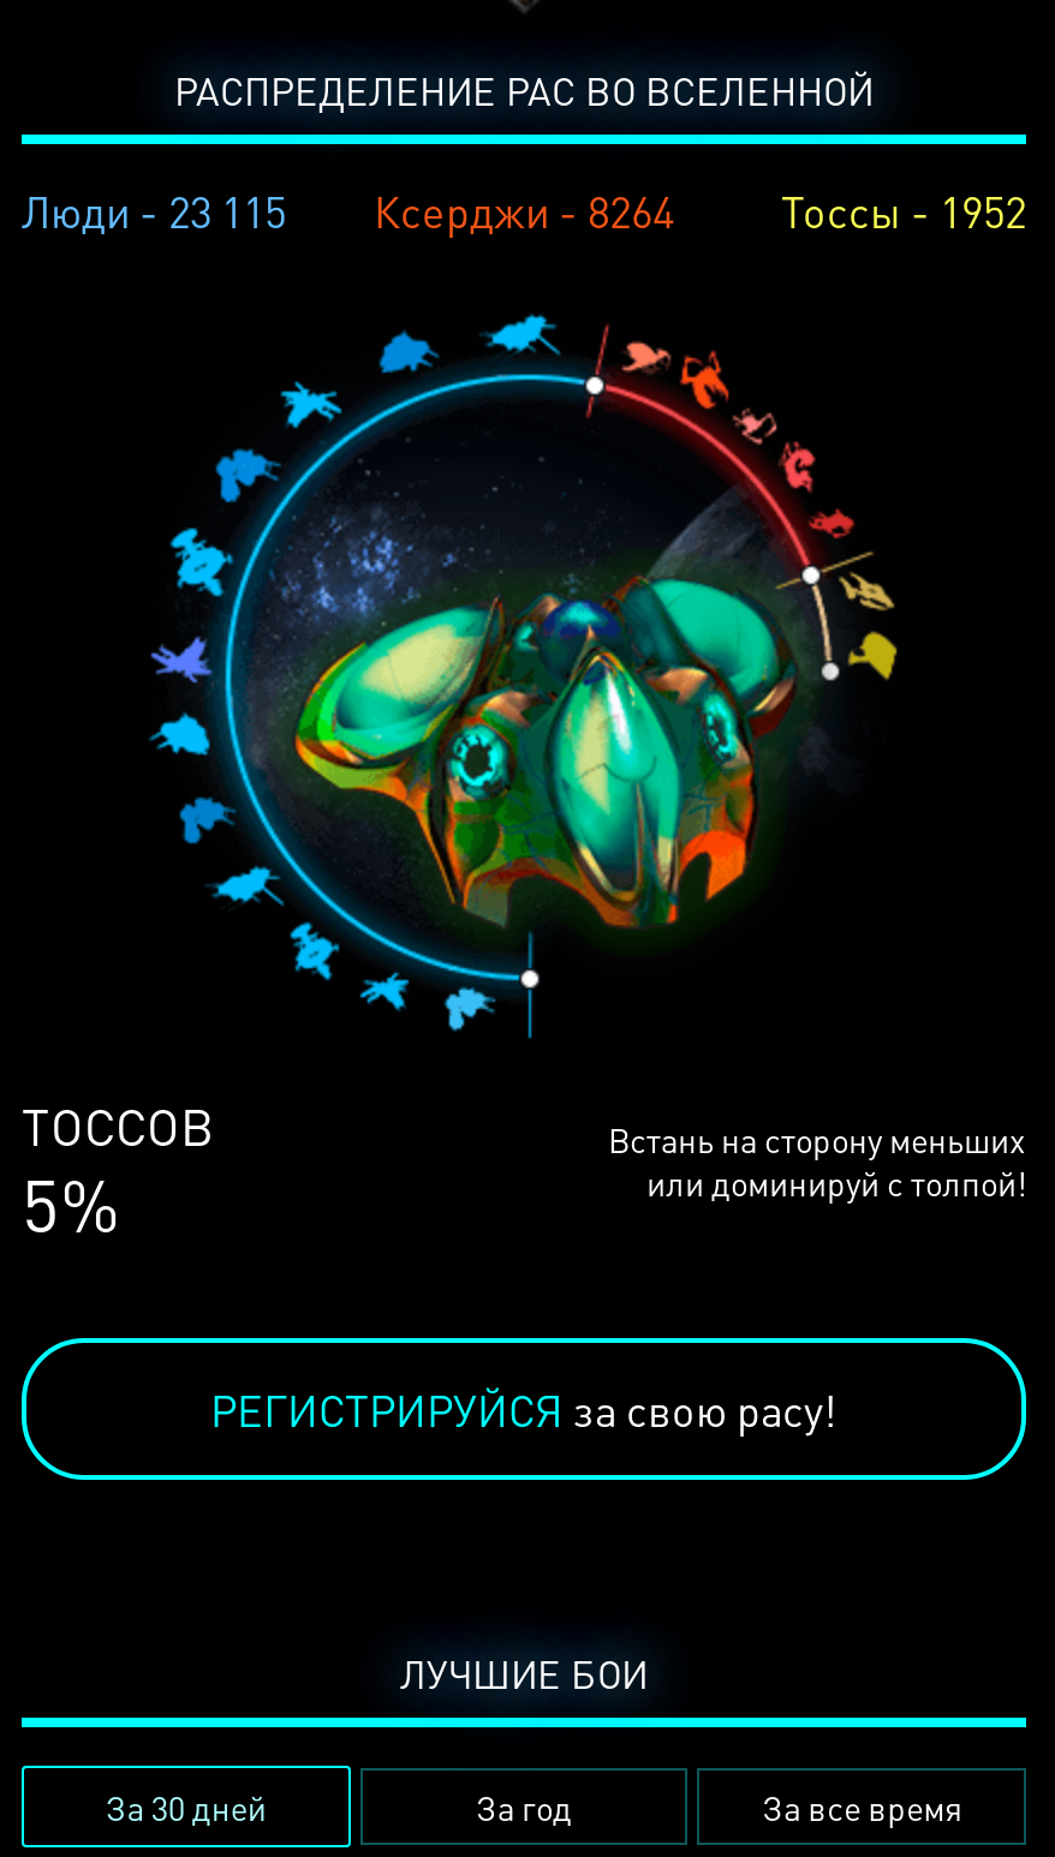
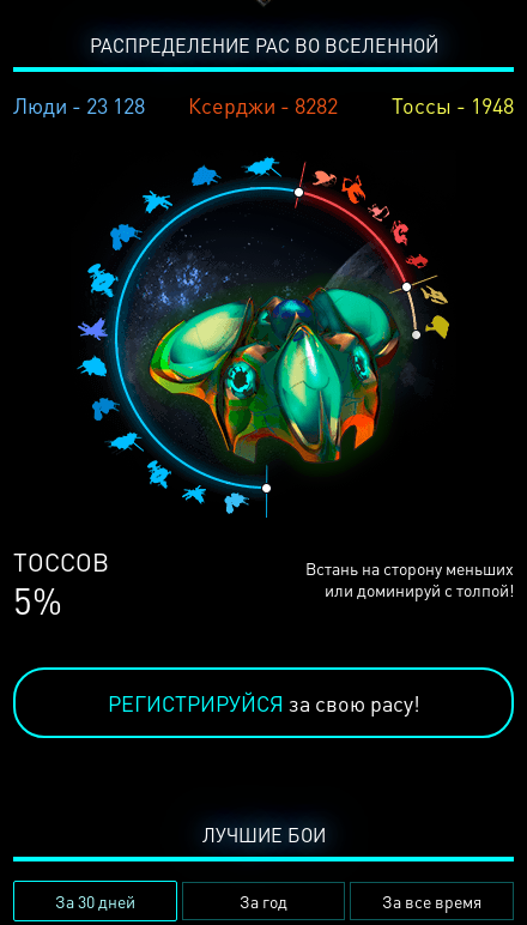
[22,183,286,238] Люди - 23 115 -> [13,91,145,119] Люди - 23 128
[374,183,674,238] Ксерджи - 8264 -> [189,91,338,119] Ксерджи - 8282
[781,183,1026,238] Тоссы - 1952 -> [392,91,514,119] Тоссы - 1948

